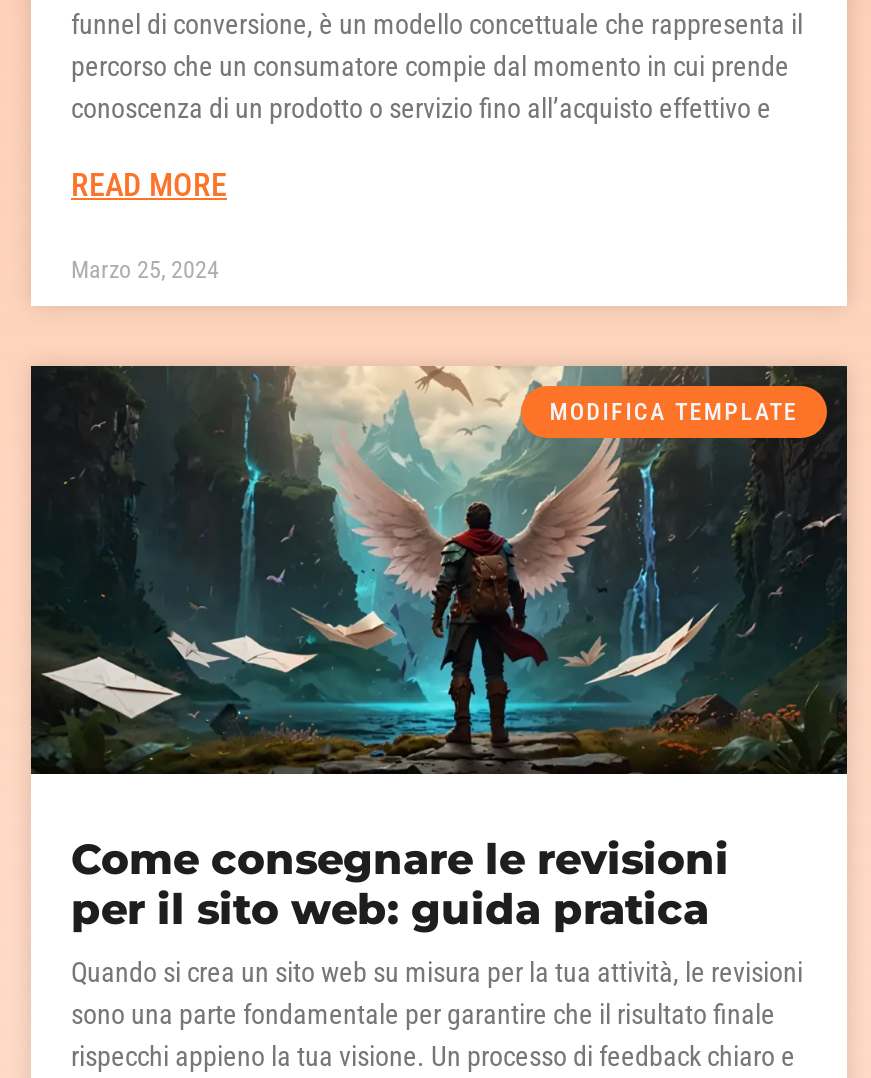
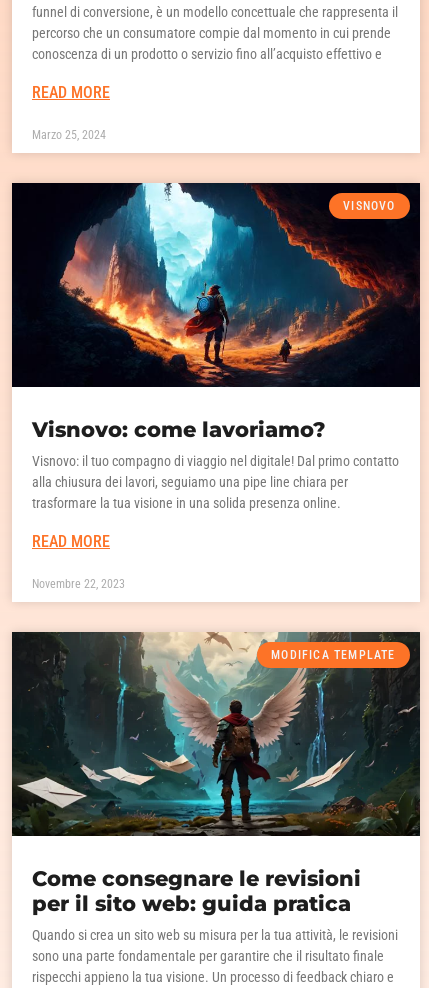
none -> [13,182,419,387] [image] | VISNOVO
none -> [32,417,399,591] Visnovo: come lavoriamo? | Visnovo: il tuo compagno di viaggio nel digitale! Dal primo contatto | alla chiusura dei lavori, seguiamo una pipe line chiara per | trasformare la tua visione in una solida presenza online. | READ MORE | Novembre 22, 2023

